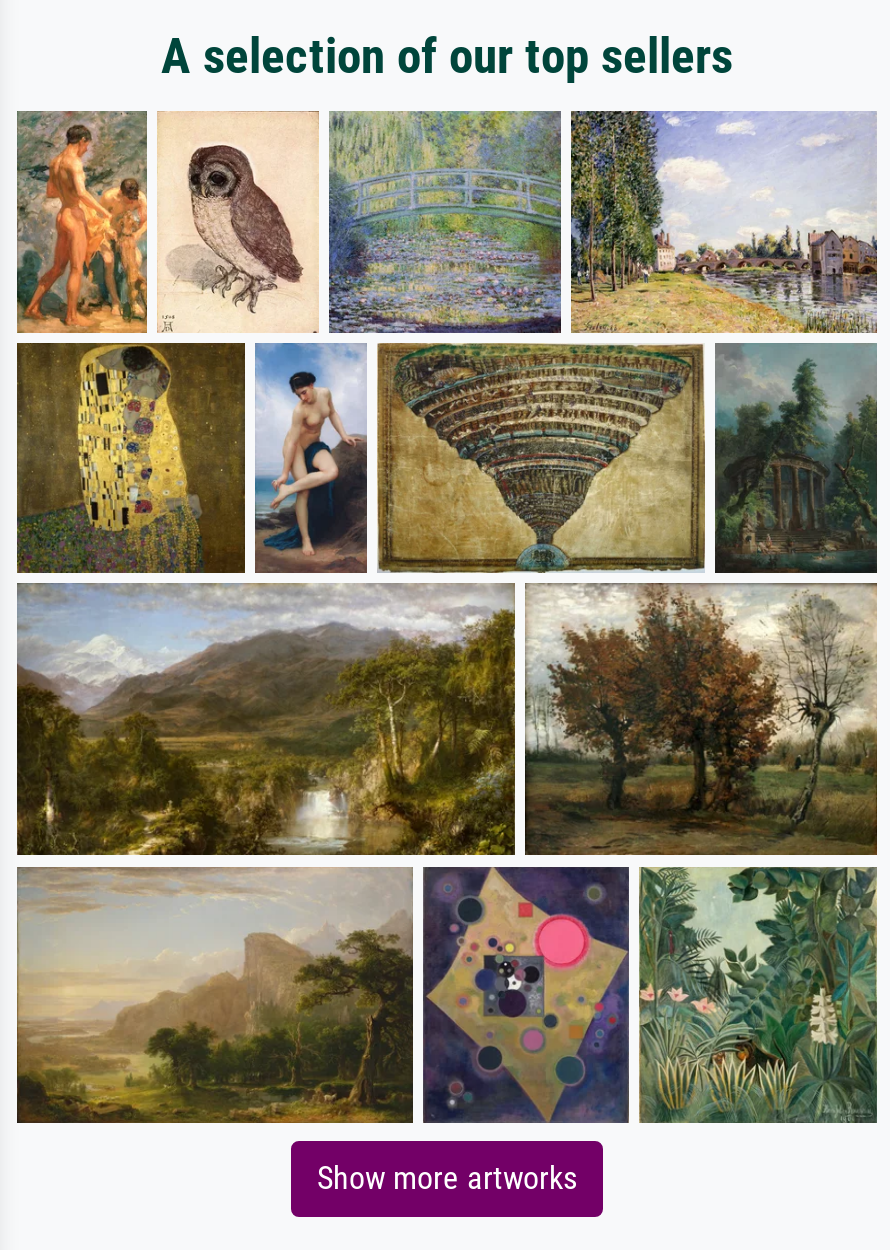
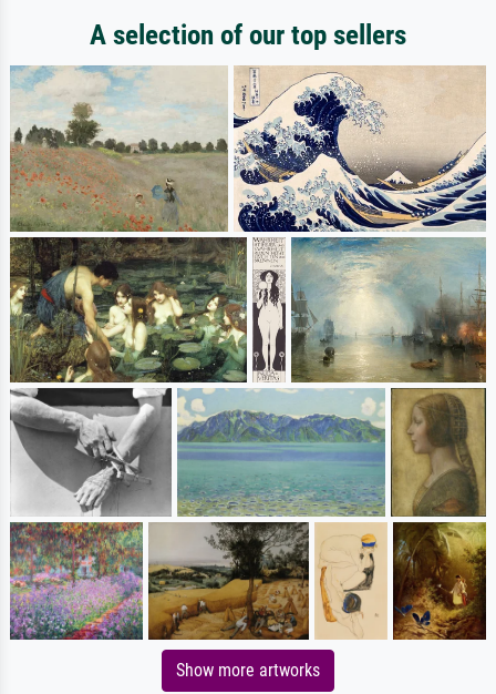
[15,109,879,1125] [image] -> [9,64,486,641] [image]

